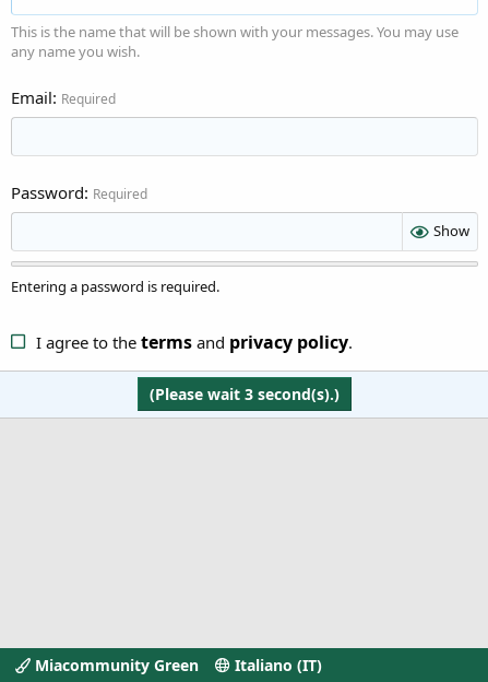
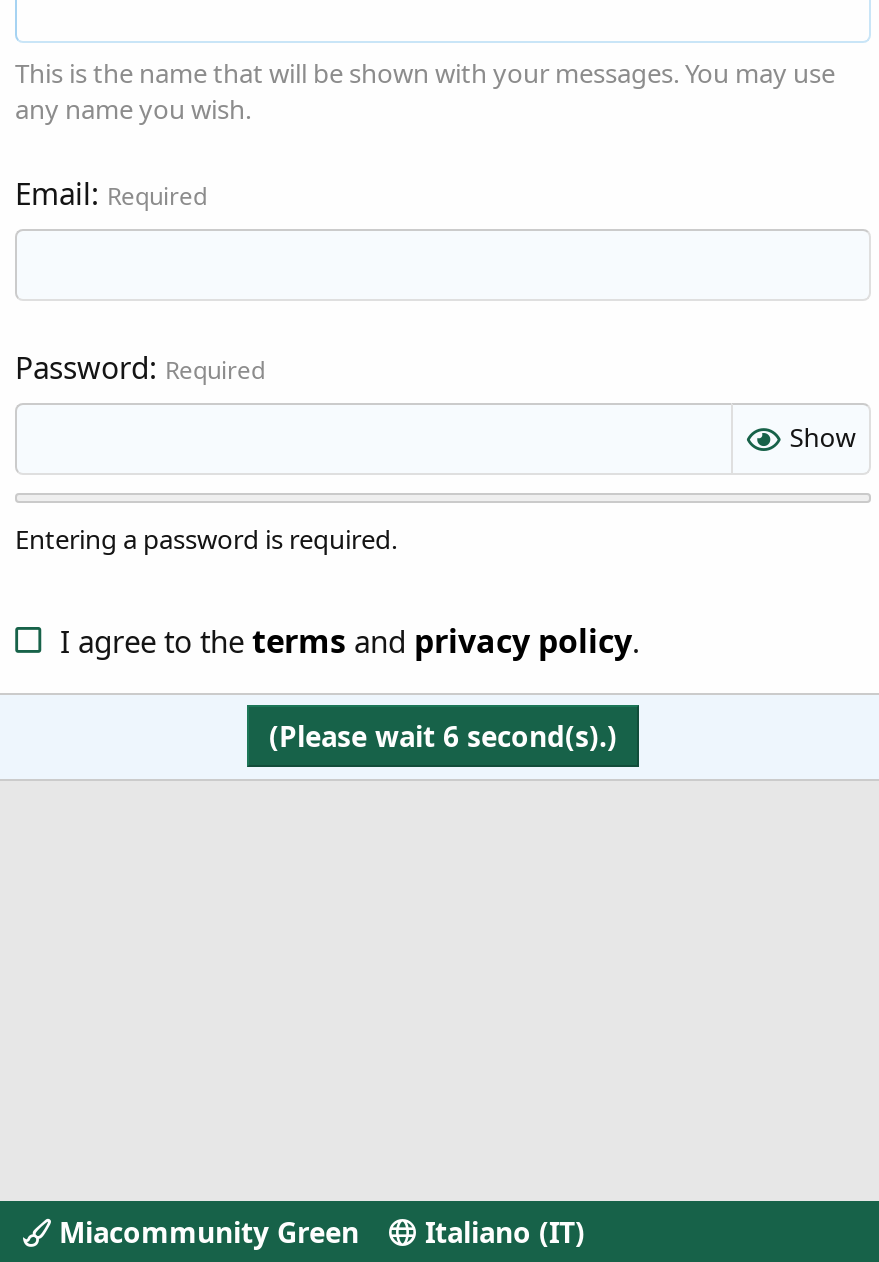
[150,384,340,404] (Please wait 3 second(s).) -> [269,717,617,755] (Please wait 6 second(s).)

